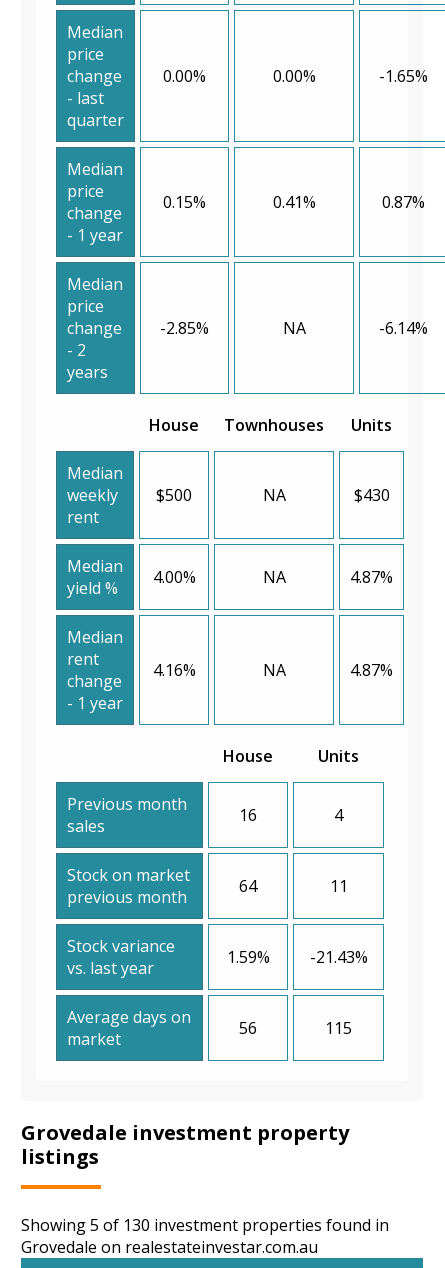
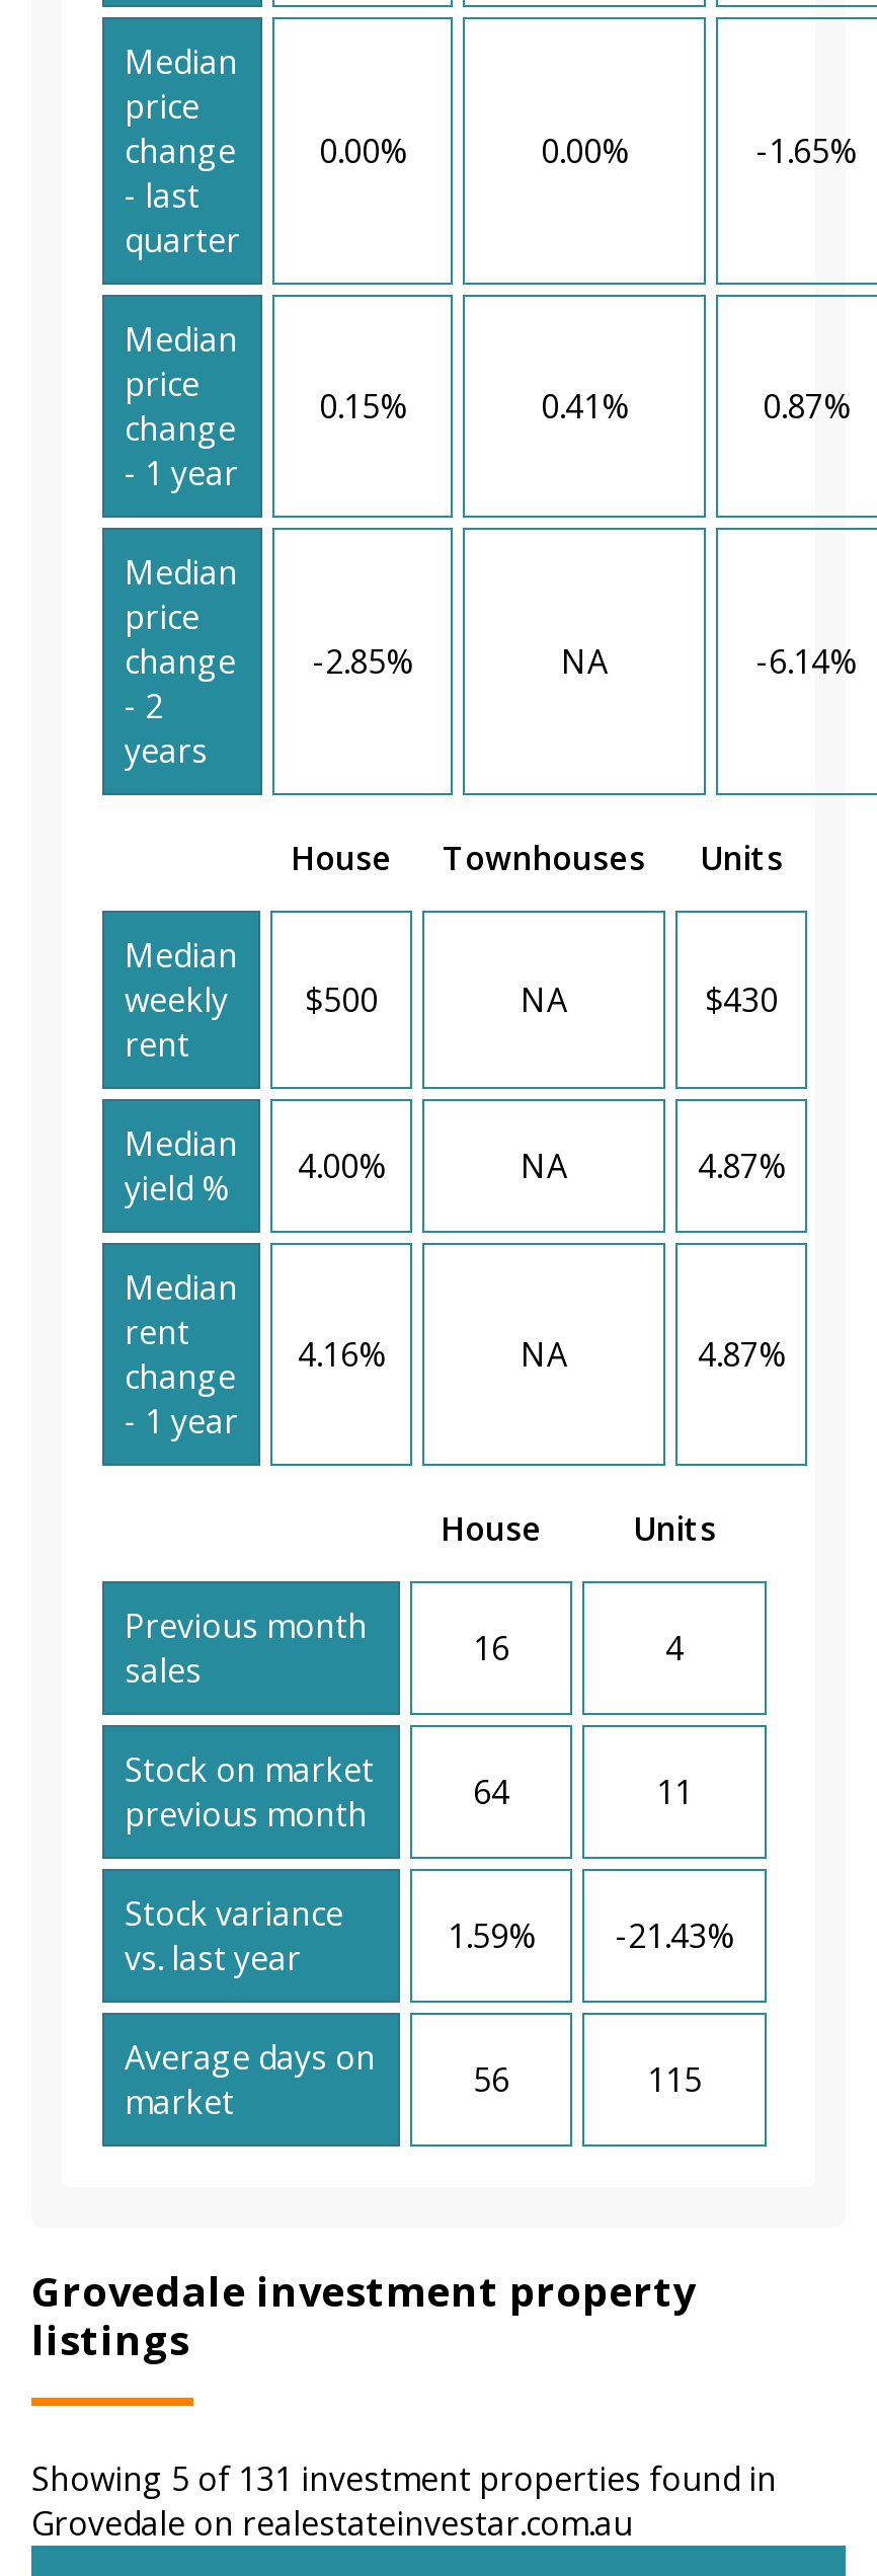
[21,1214,389,1236] Showing 5 of 130 investment properties found in -> [31,2456,777,2501] Showing 5 of 131 investment properties found in

